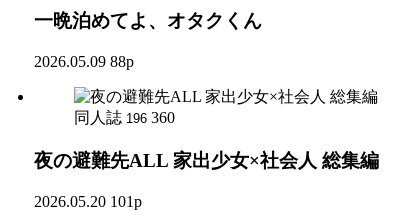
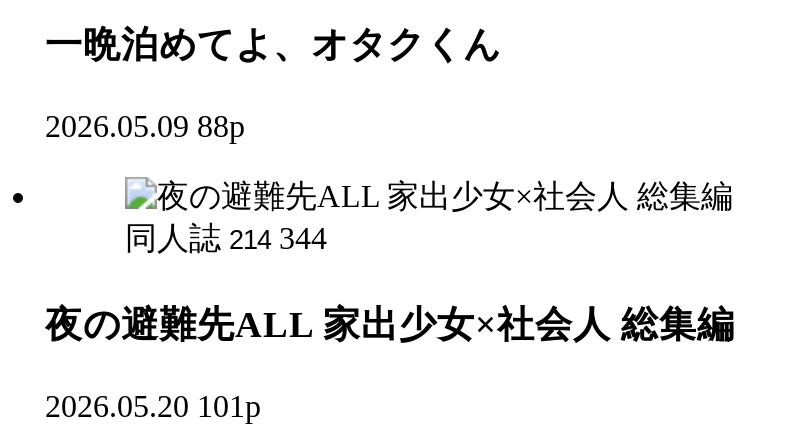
[74,109,175,126] 同人誌 196 360 -> [125,221,327,255] 同人誌 214 344

